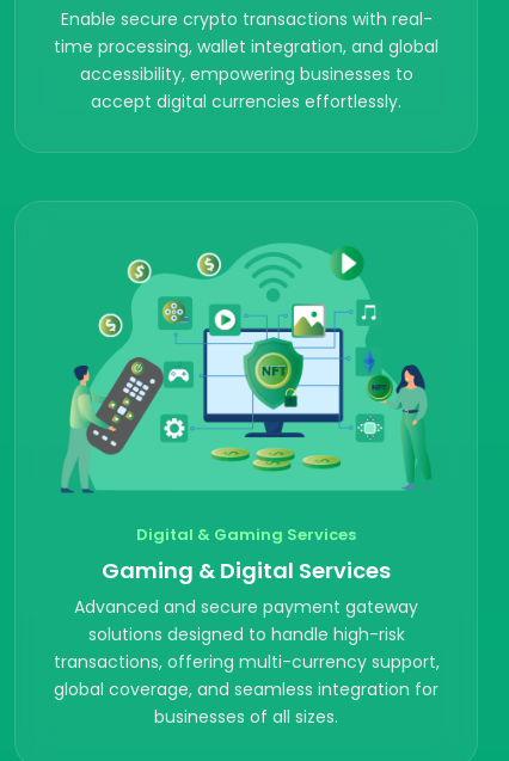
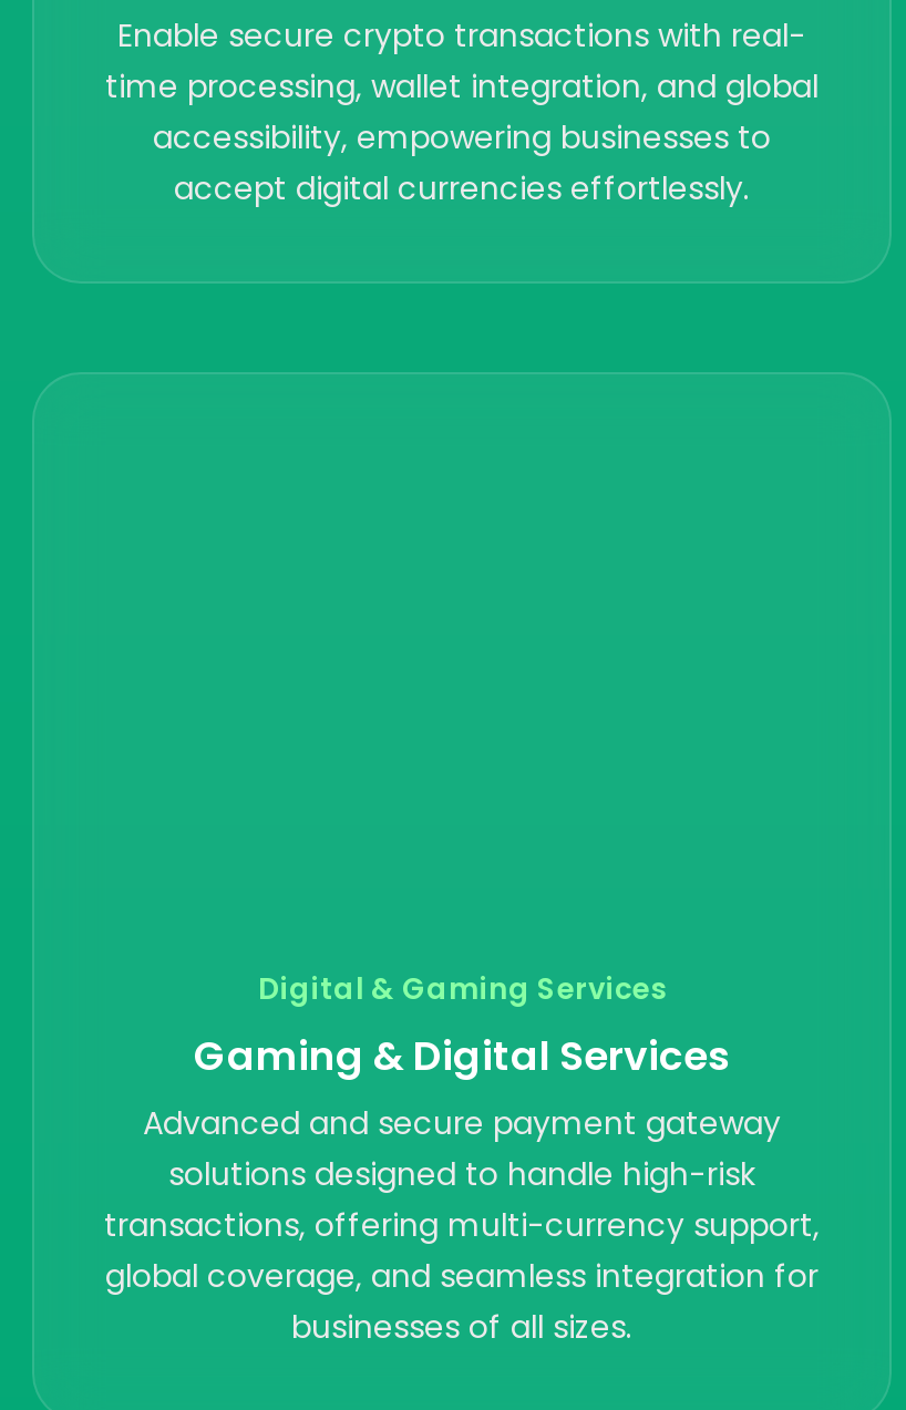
[61,244,430,493] [image] -> none

